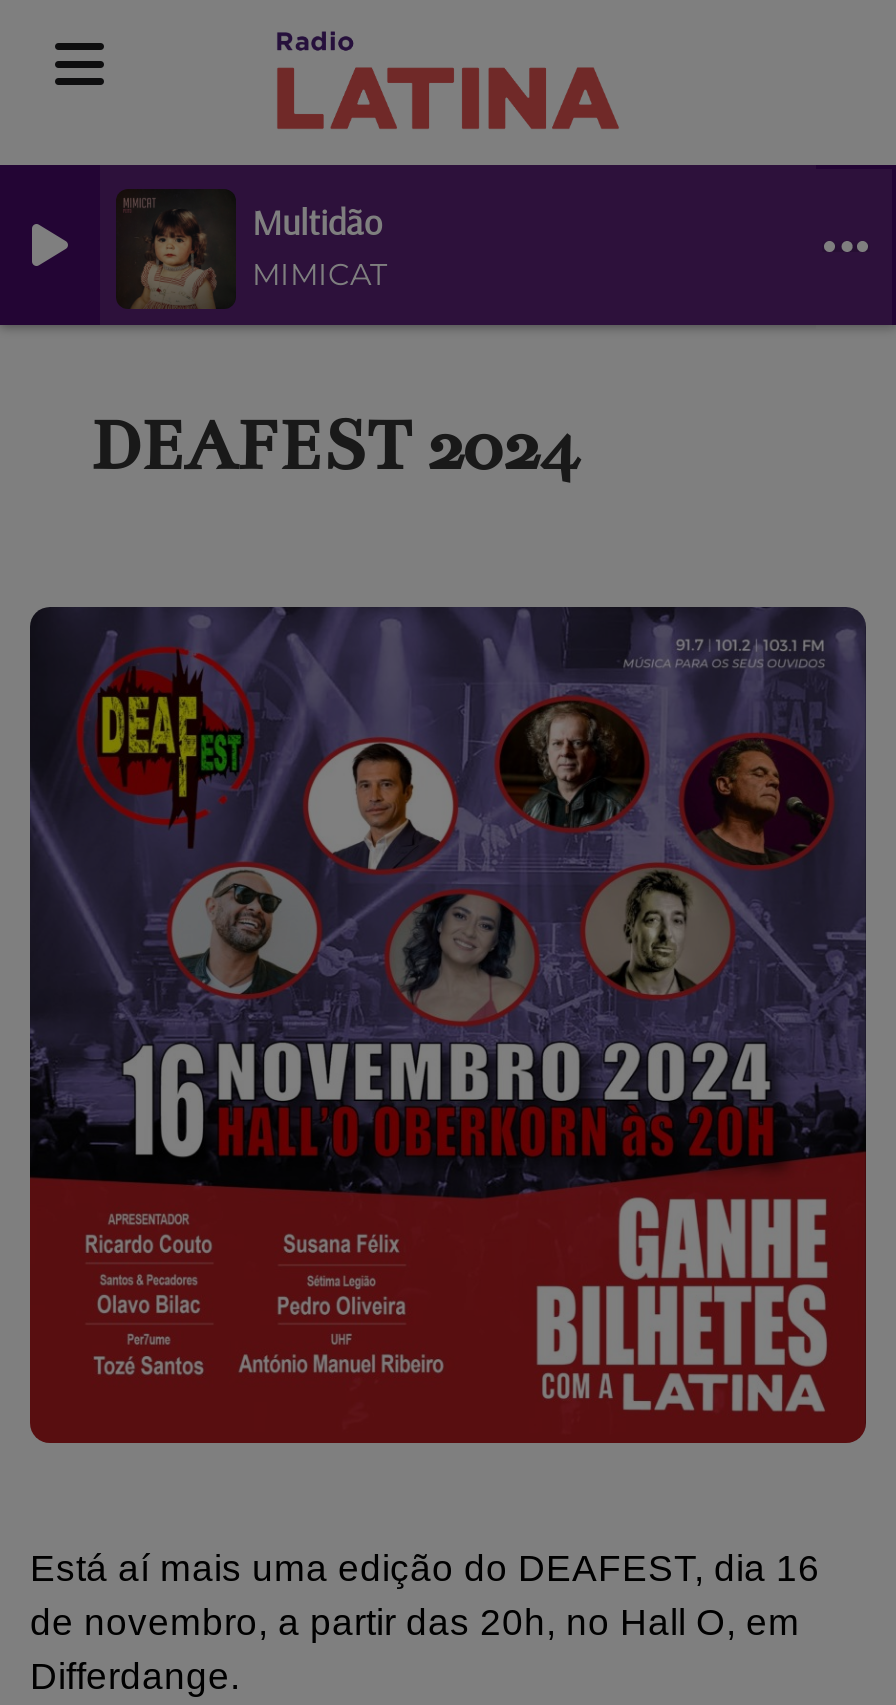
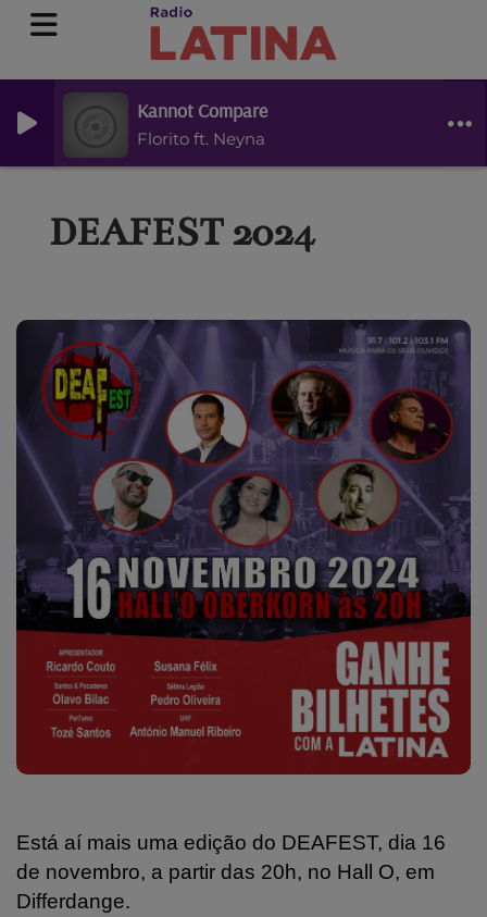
[116,189,228,309] [image] -> none
[252,198,388,292] Multidão | MIMICAT -> [137,97,267,148] Kannot Compare | Florito ft. Neyna

